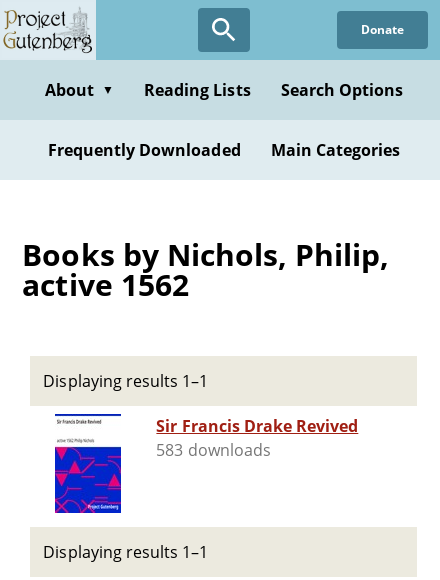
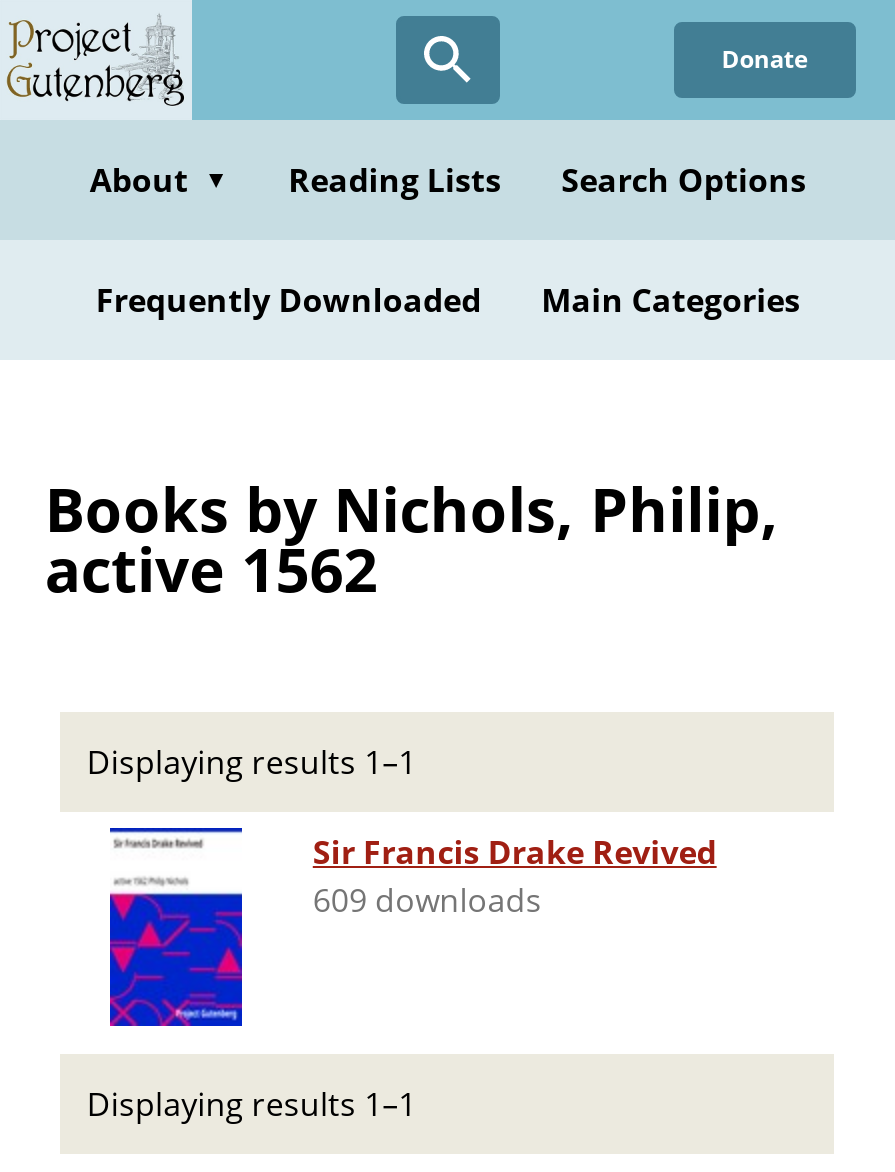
[156,439,271,461] 583 downloads -> [313,878,542,922] 609 downloads

